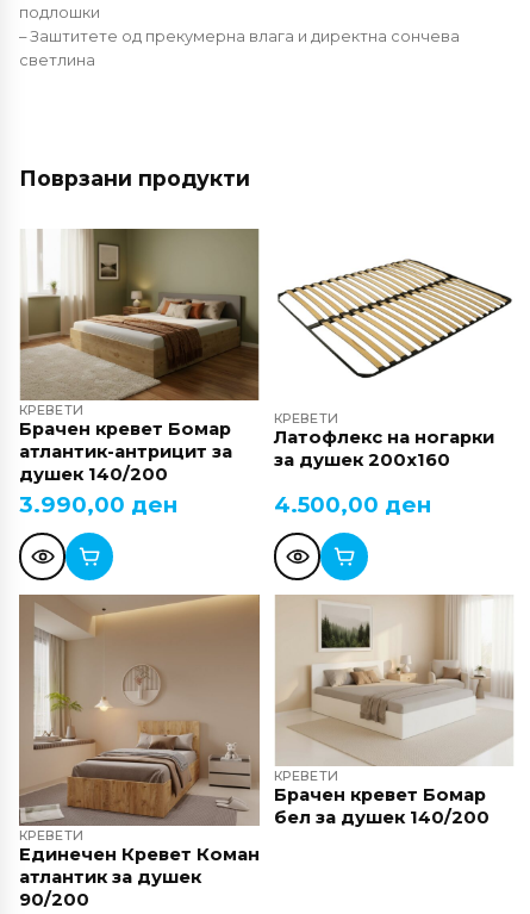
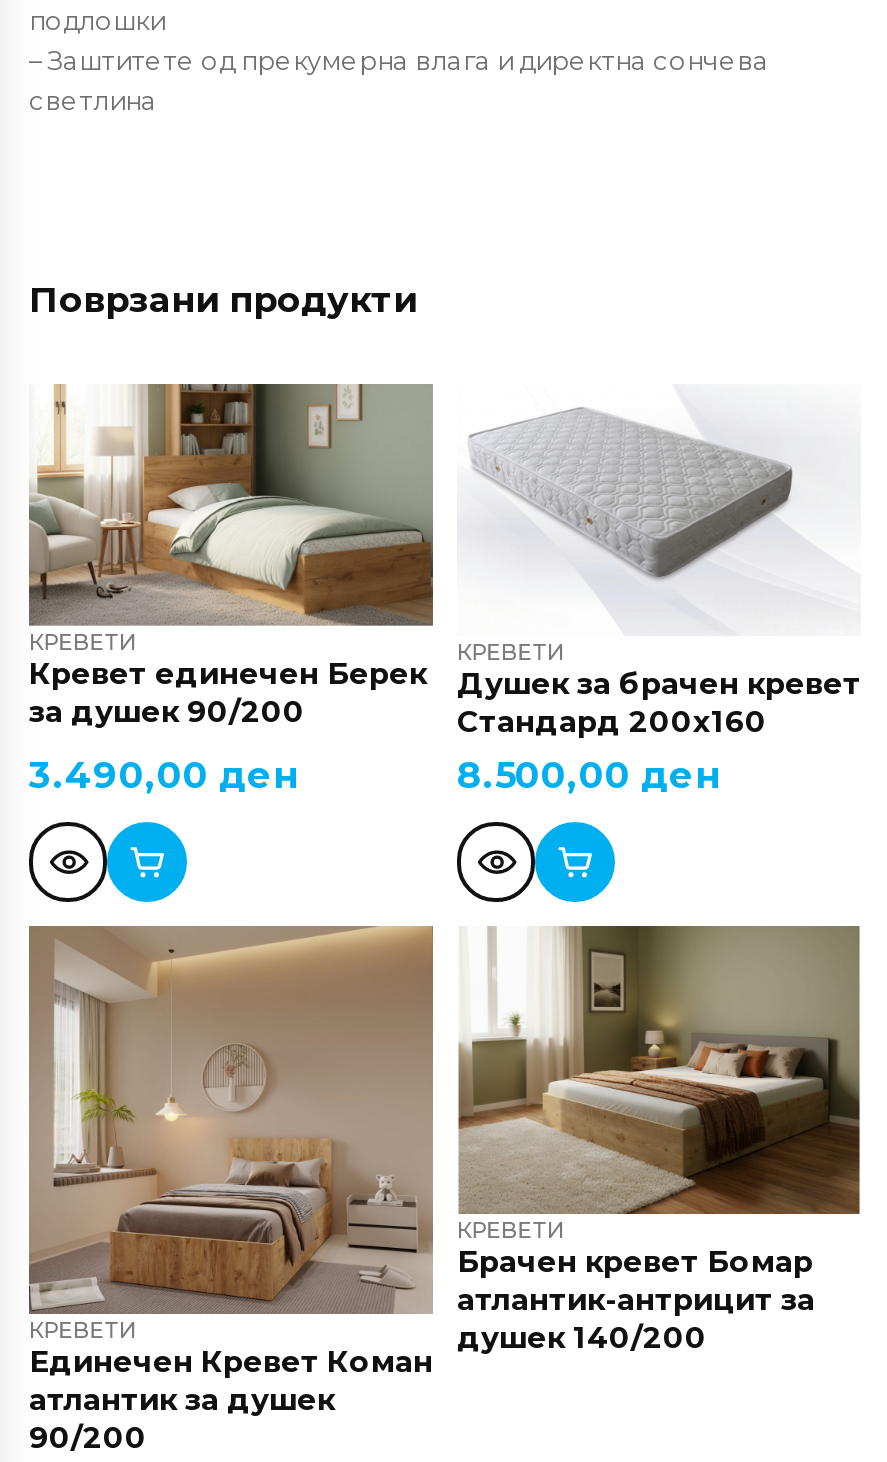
[19,229,260,518] [image] | Брачен кревет Бомар | 3.990,00 ден -> [29,382,427,797] [image] | Кревет единечен Берек | за душек 90/200 | 3.490,00 ден
[276,260,512,379] [image] -> [469,406,813,622] [image]
[274,427,494,518] Латофлекс на ногарки | за душек 200х160 | 4.500,00 ден -> [457,666,861,797] Душек за брачен кревет | Стандард 200х160 | 8.500,00 ден
moved [19,441,232,485] -> [457,1281,815,1355]: атлантик-антрицит за | душек 140/200
[275,595,513,766] [image] -> [459,926,861,1216] [image]
[274,806,490,828] бел за душек 140/200 -> none

